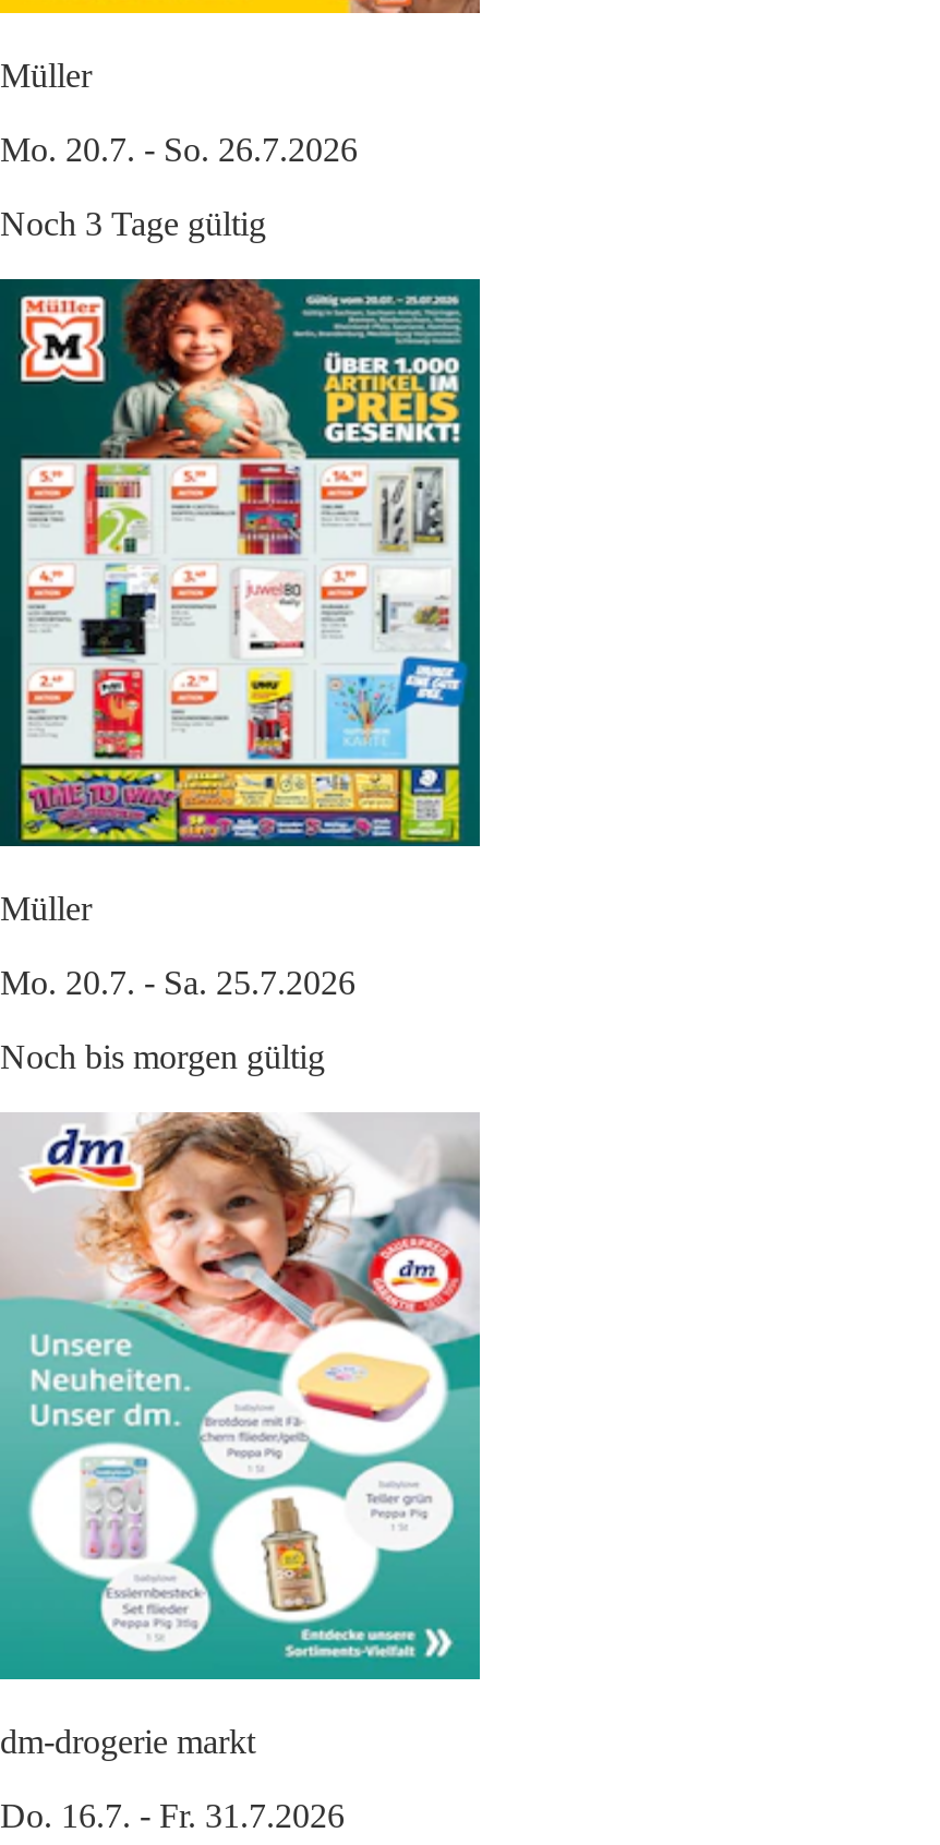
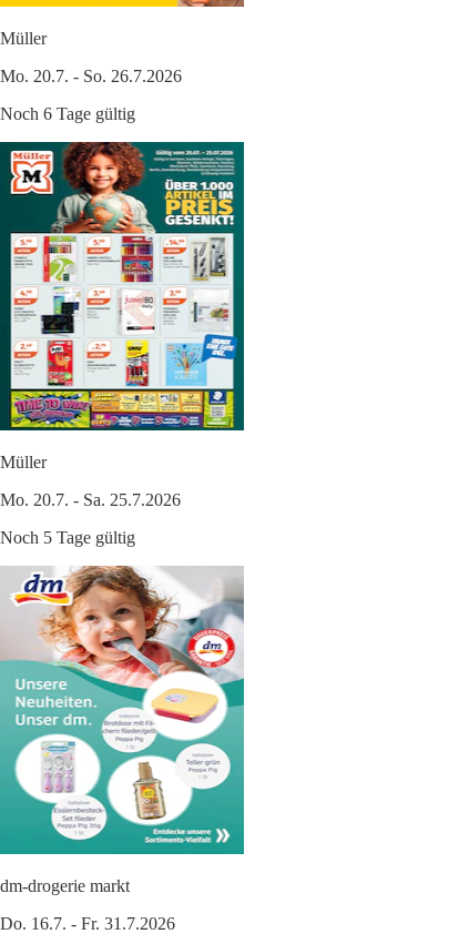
[0,205,266,243] Noch 3 Tage gültig -> [0,104,135,123] Noch 6 Tage gültig
[0,1039,325,1076] Noch bis morgen gültig -> [0,528,135,547] Noch 5 Tage gültig

